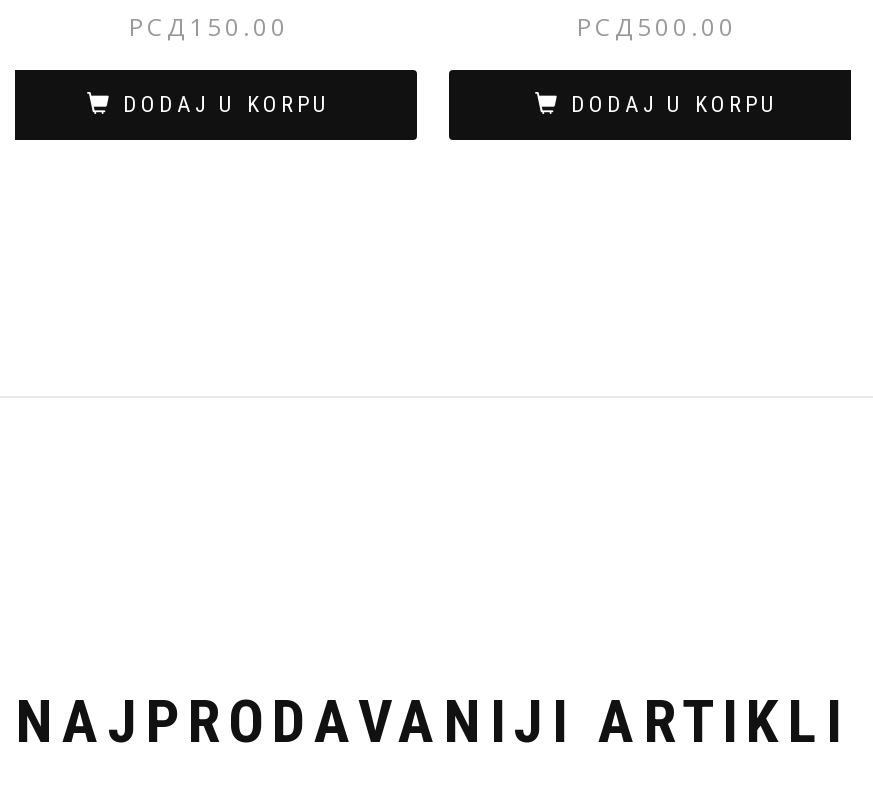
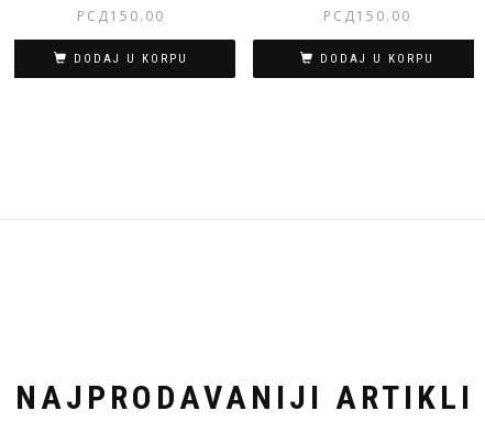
[577,11,737,45] РСД 500.00 -> [323,7,411,26] РСД 150.00

